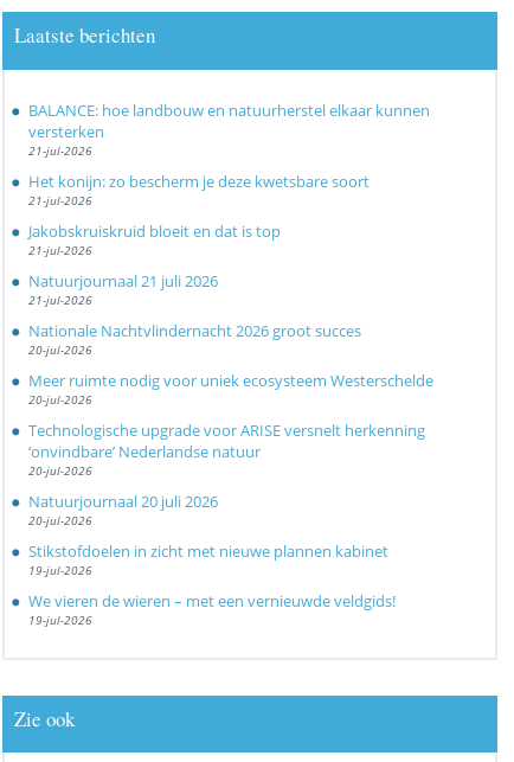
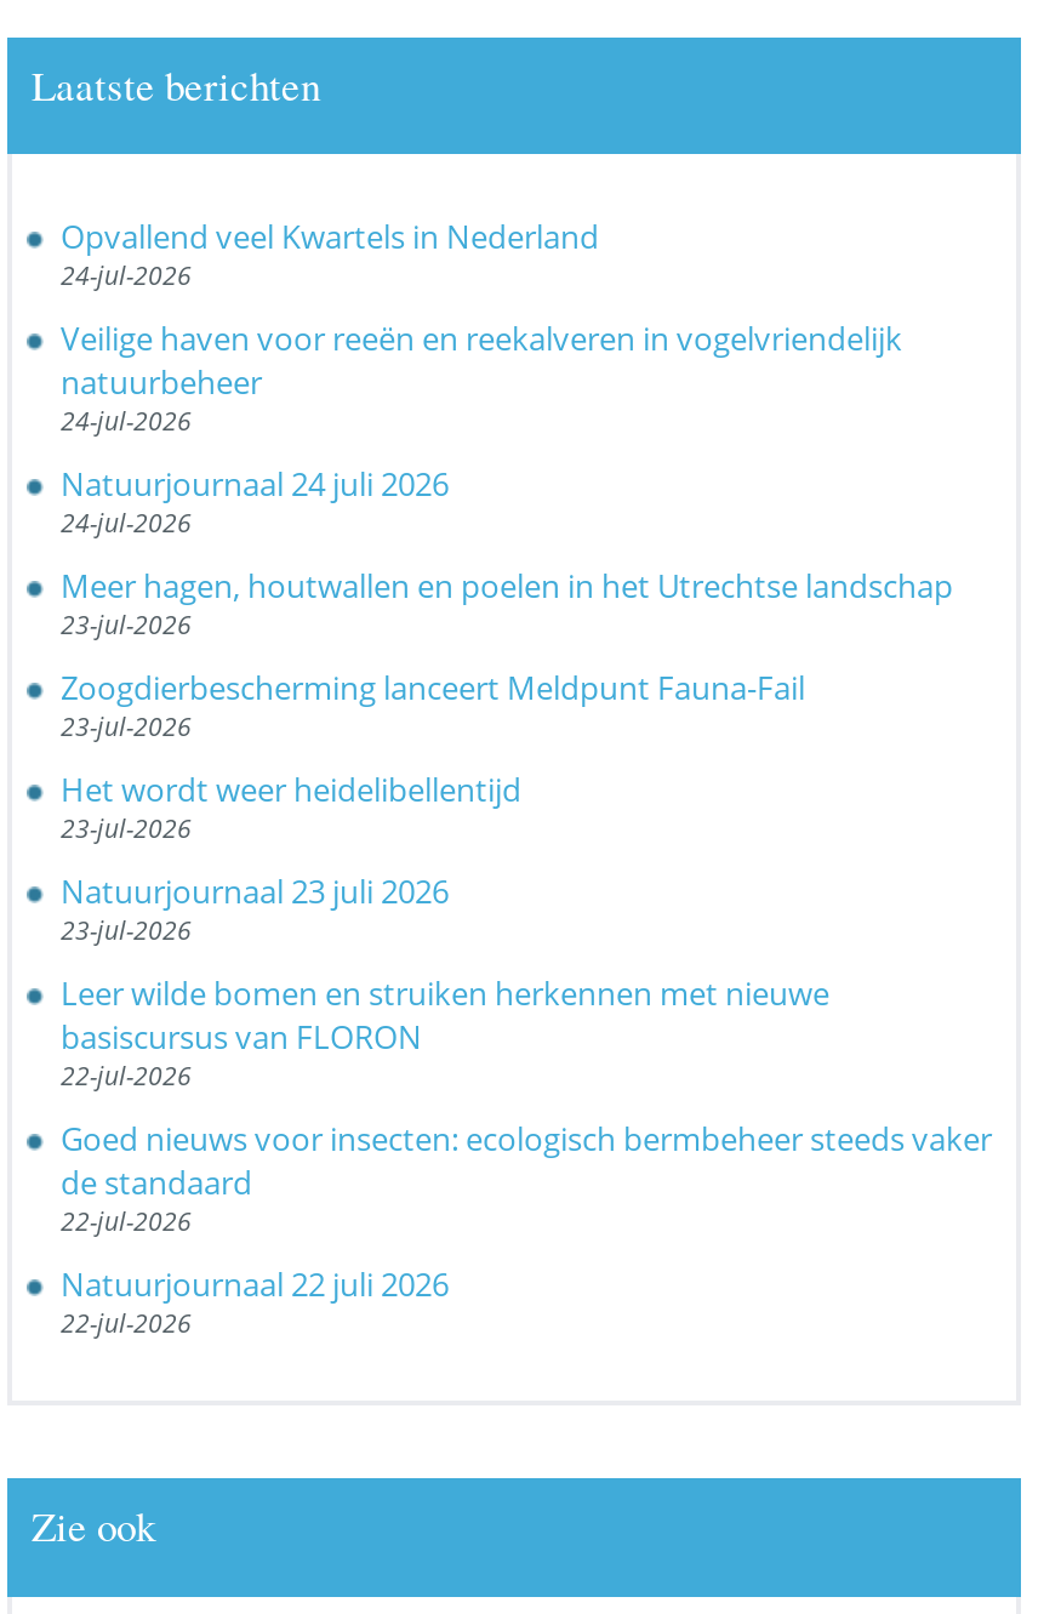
[28,99,430,158] BALANCE: hoe landbouw en natuurherstel elkaar kunnen | versterken | 21-jul-2026 -> [61,215,599,293] Opvallend veel Kwartels in Nederland | 24-jul-2026
[28,170,370,208] Het konijn: zo bescherm je deze kwetsbare soort | 21-jul-2026 -> [61,317,902,438] Veilige haven voor reeën en reekalveren in vogelvriendelijk | natuurbeheer | 24-jul-2026
[28,220,281,258] Jakobskruiskruid bloeit en dat is top | 21-jul-2026 -> [61,462,449,540] Natuurjournaal 24 juli 2026 | 24-jul-2026
[28,270,218,308] Natuurjournaal 21 juli 2026 | 21-jul-2026 -> [61,564,953,642] Meer hagen, houtwallen en poelen in het Utrechtse landschap | 23-jul-2026
[28,320,361,358] Nationale Nachtvlindernacht 2026 groot succes | 20-jul-2026 -> [61,666,805,744] Zoogdierbescherming lanceert Meldpunt Fauna-Fail | 23-jul-2026
[28,369,433,407] Meer ruimte nodig voor uniek ecosysteem Westerschelde | 20-jul-2026 -> [61,768,521,846] Het wordt weer heidelibellentijd | 23-jul-2026
[28,419,425,478] Technologische upgrade voor ARISE versnelt herkenning | ‘onvindbare’ Nederlandse natuur | 20-jul-2026 -> [61,870,449,948] Natuurjournaal 23 juli 2026 | 23-jul-2026
[28,490,218,528] Natuurjournaal 20 juli 2026 | 20-jul-2026 -> [61,972,829,1093] Leer wilde bomen en struiken herkennen met nieuwe | basiscursus van FLORON | 22-jul-2026
[28,540,388,578] Stikstofdoelen in zicht met nieuwe plannen kabinet | 19-jul-2026 -> [61,1117,992,1239] Goed nieuws voor insecten: ecologisch bermbeheer steeds vaker | de standaard | 22-jul-2026
[28,590,396,628] We vieren de wieren – met een vernieuwde veldgids! | 19-jul-2026 -> [61,1263,449,1340] Natuurjournaal 22 juli 2026 | 22-jul-2026

